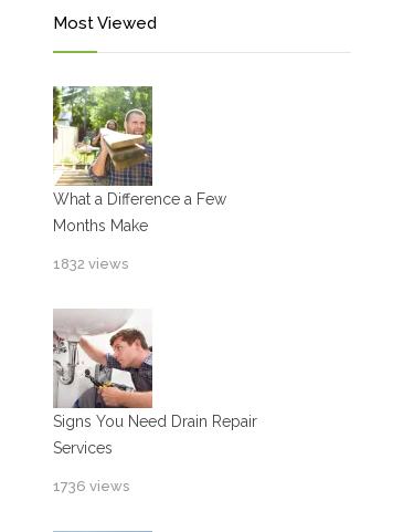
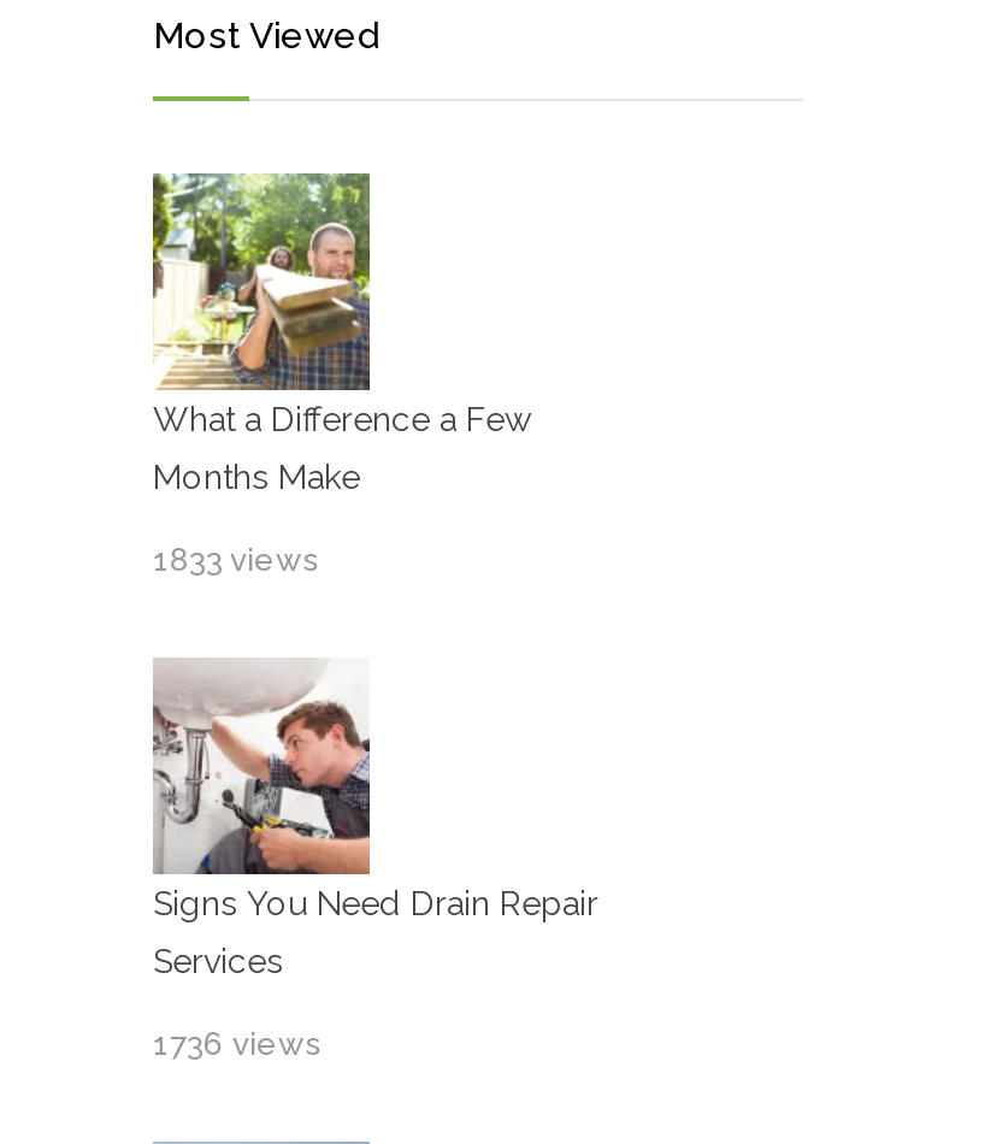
[53,256,128,272] 1832 views -> [153,543,317,579] 1833 views

